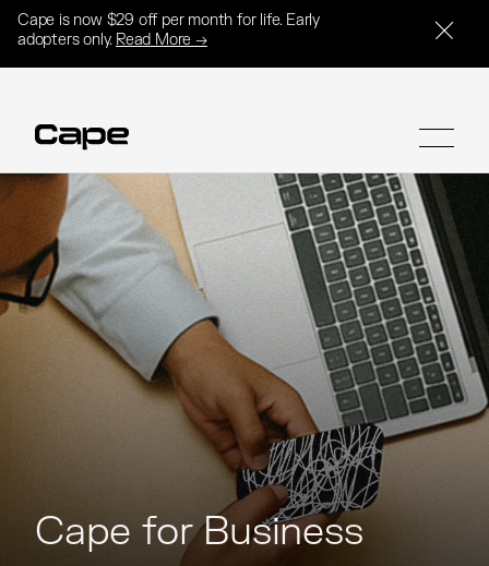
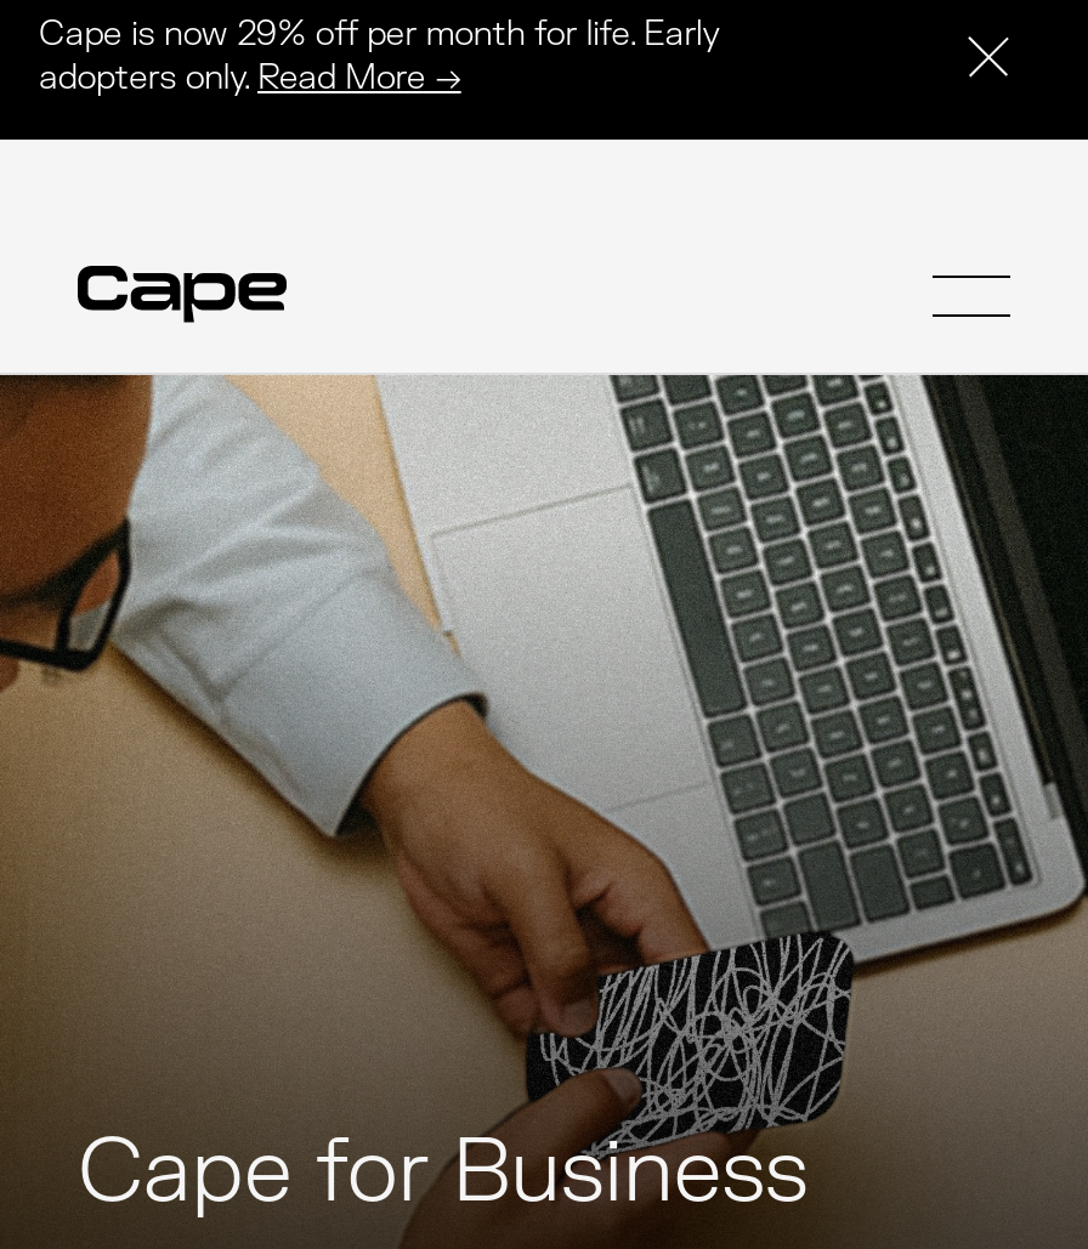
[17,11,320,29] Cape is now $29 off per month for life. Early -> [39,13,719,55] Cape is now 29% off per month for life. Early

